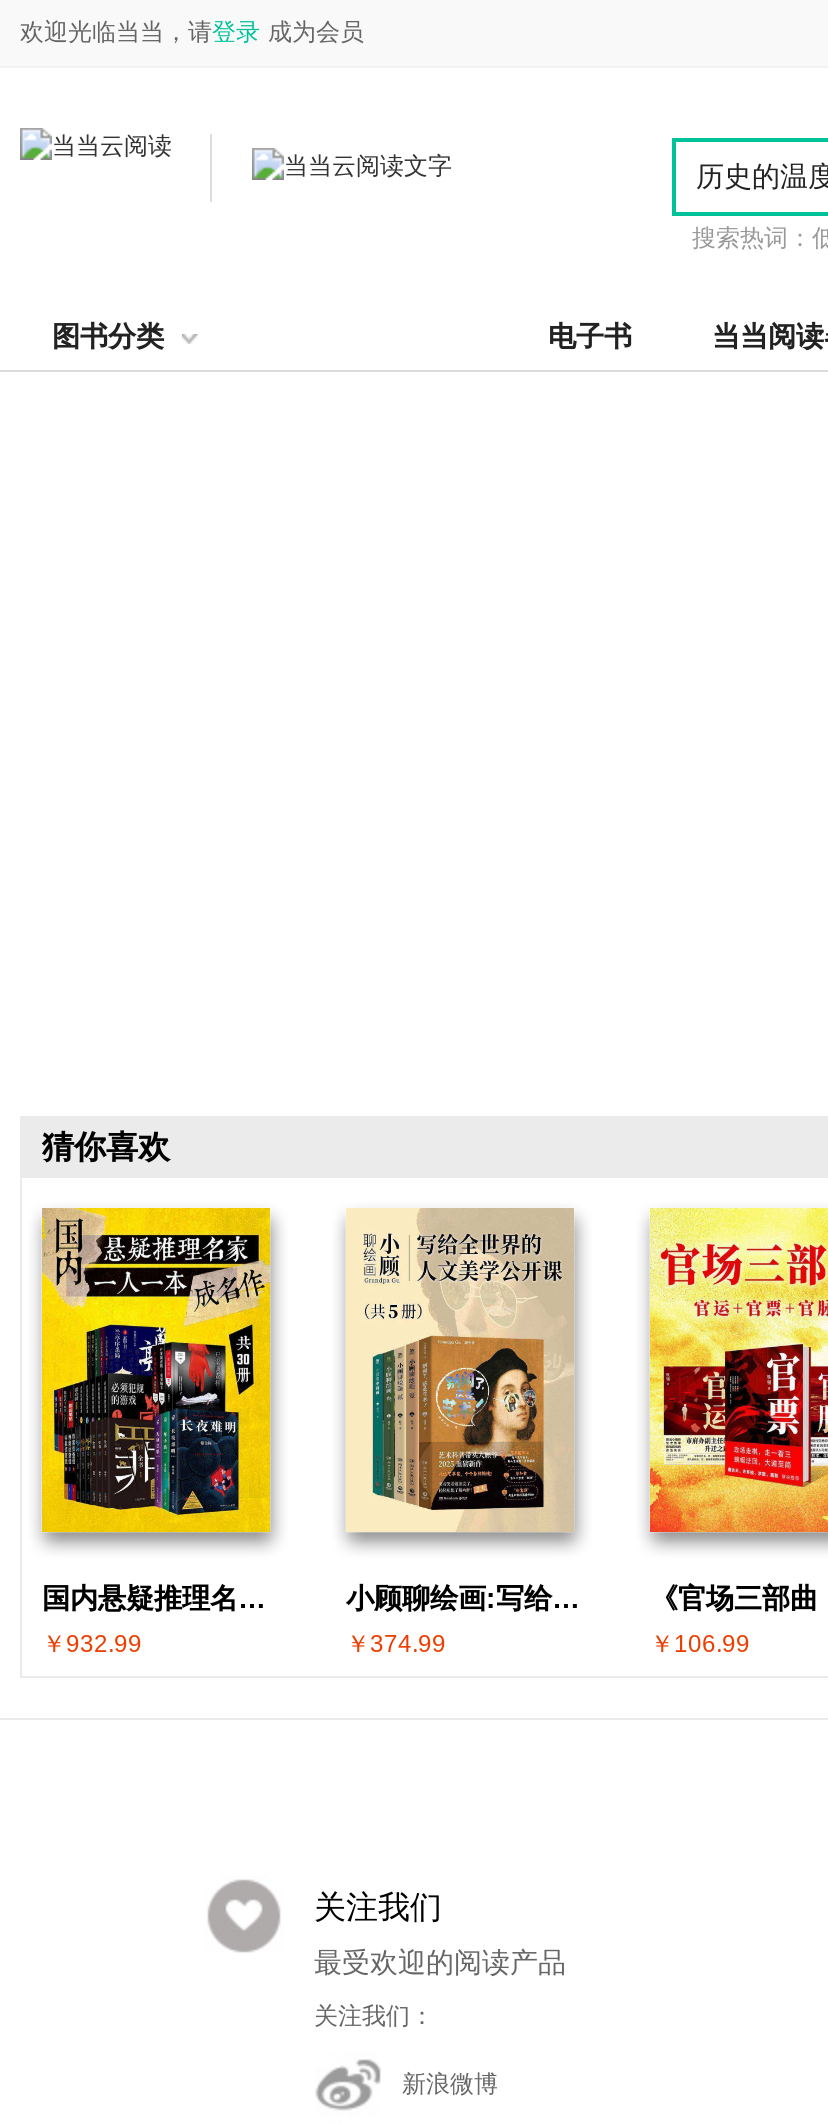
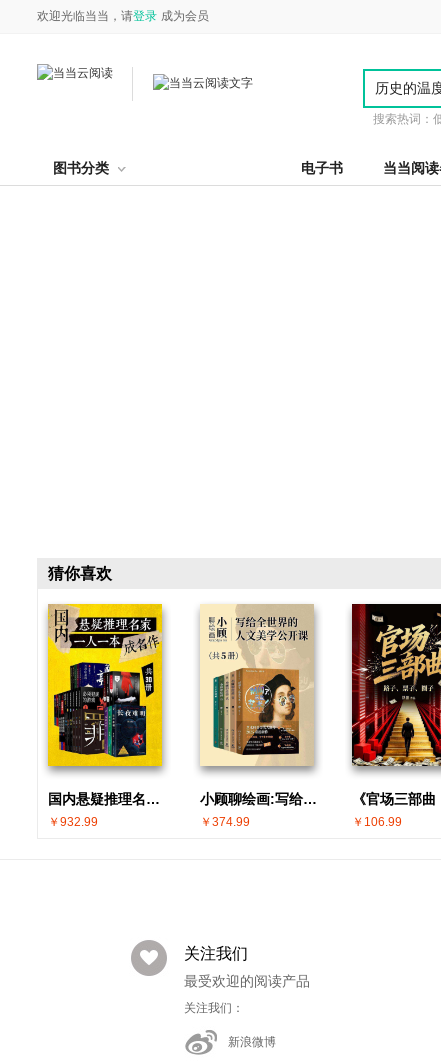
[648,1206,822,1534] [image] -> [351,603,438,767] [image]

